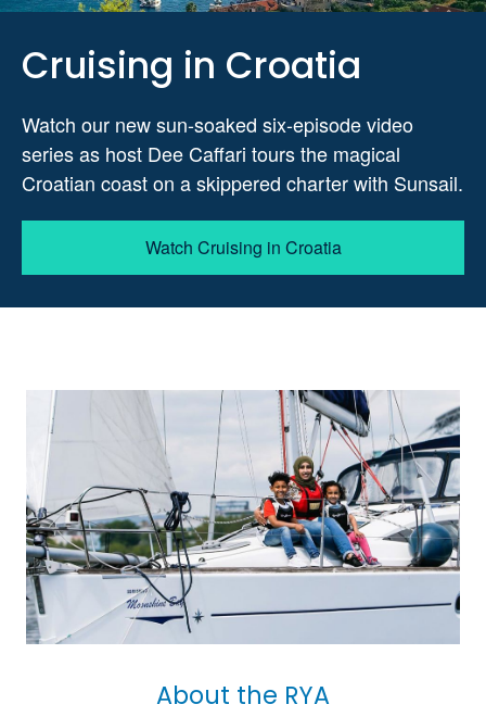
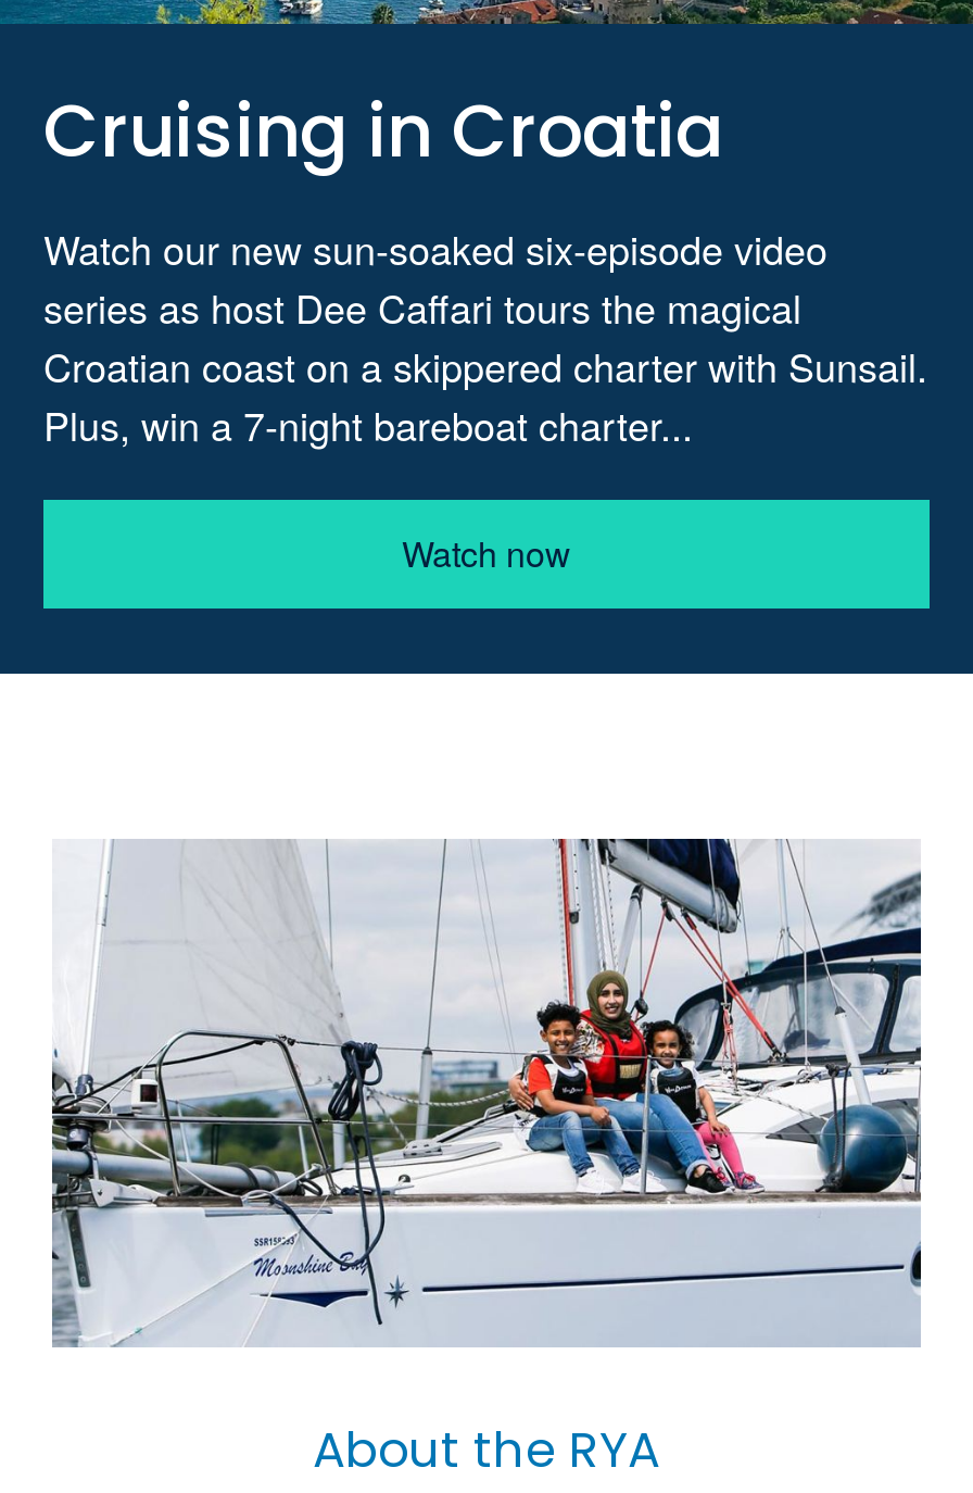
[145,234,341,259] Watch Cruising in Croatia -> [43,396,693,577] Plus, win a 7-night bareboat charter... | Watch now

